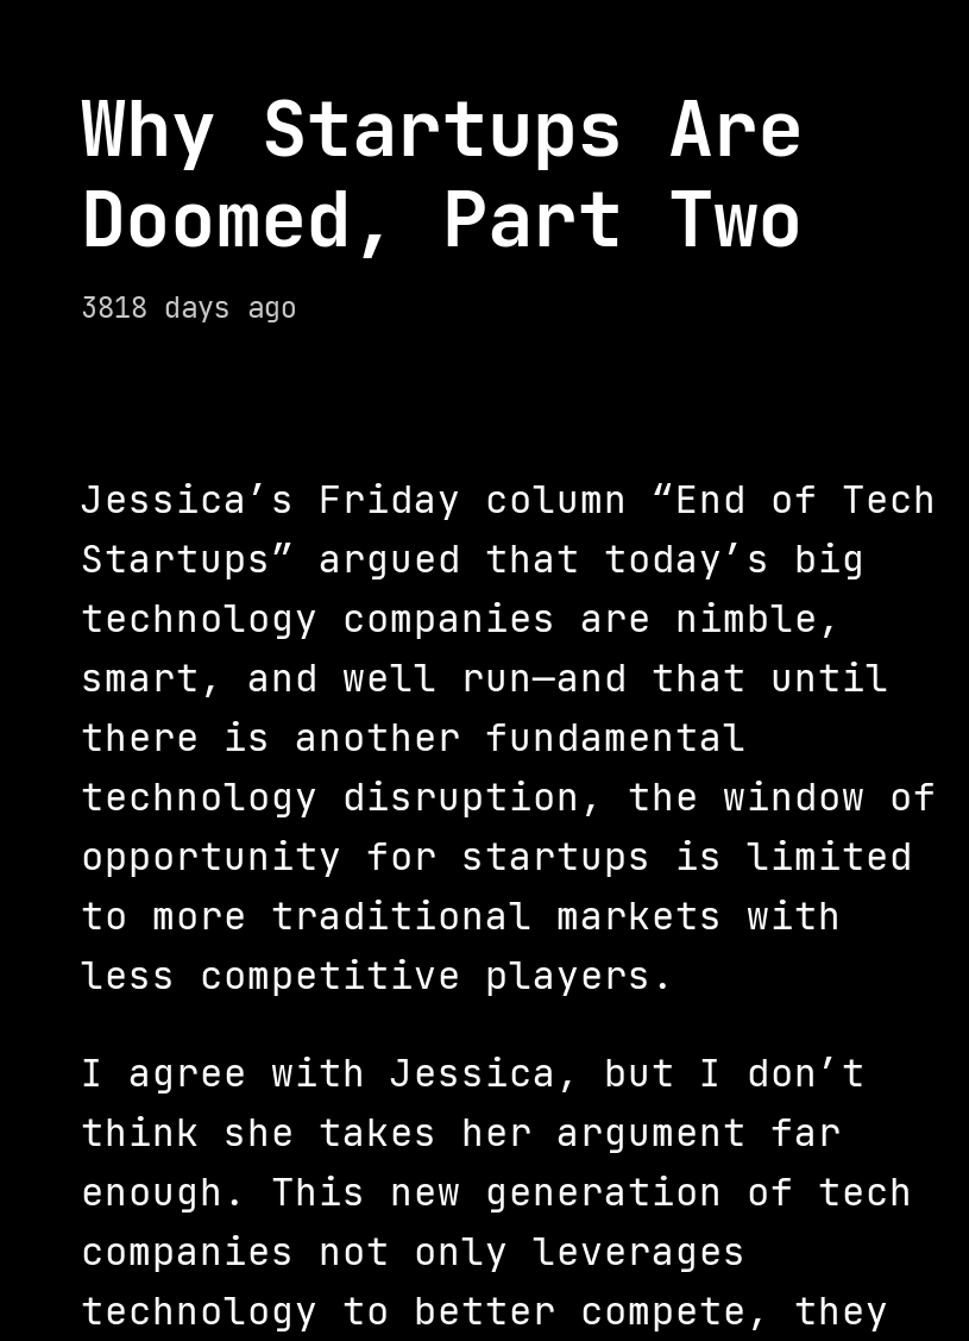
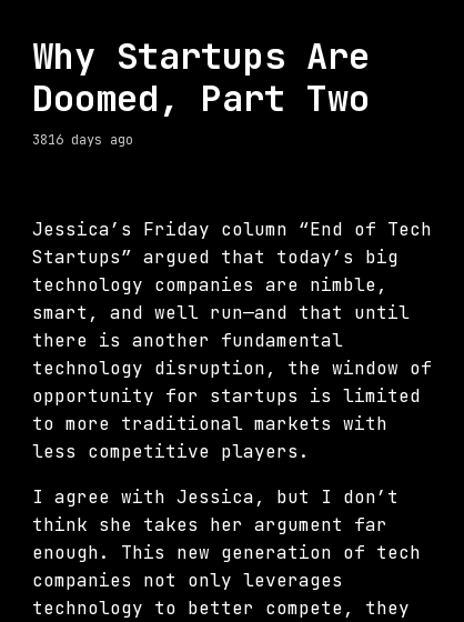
[81,289,297,327] 3818 days ago -> [33,131,134,149] 3816 days ago

